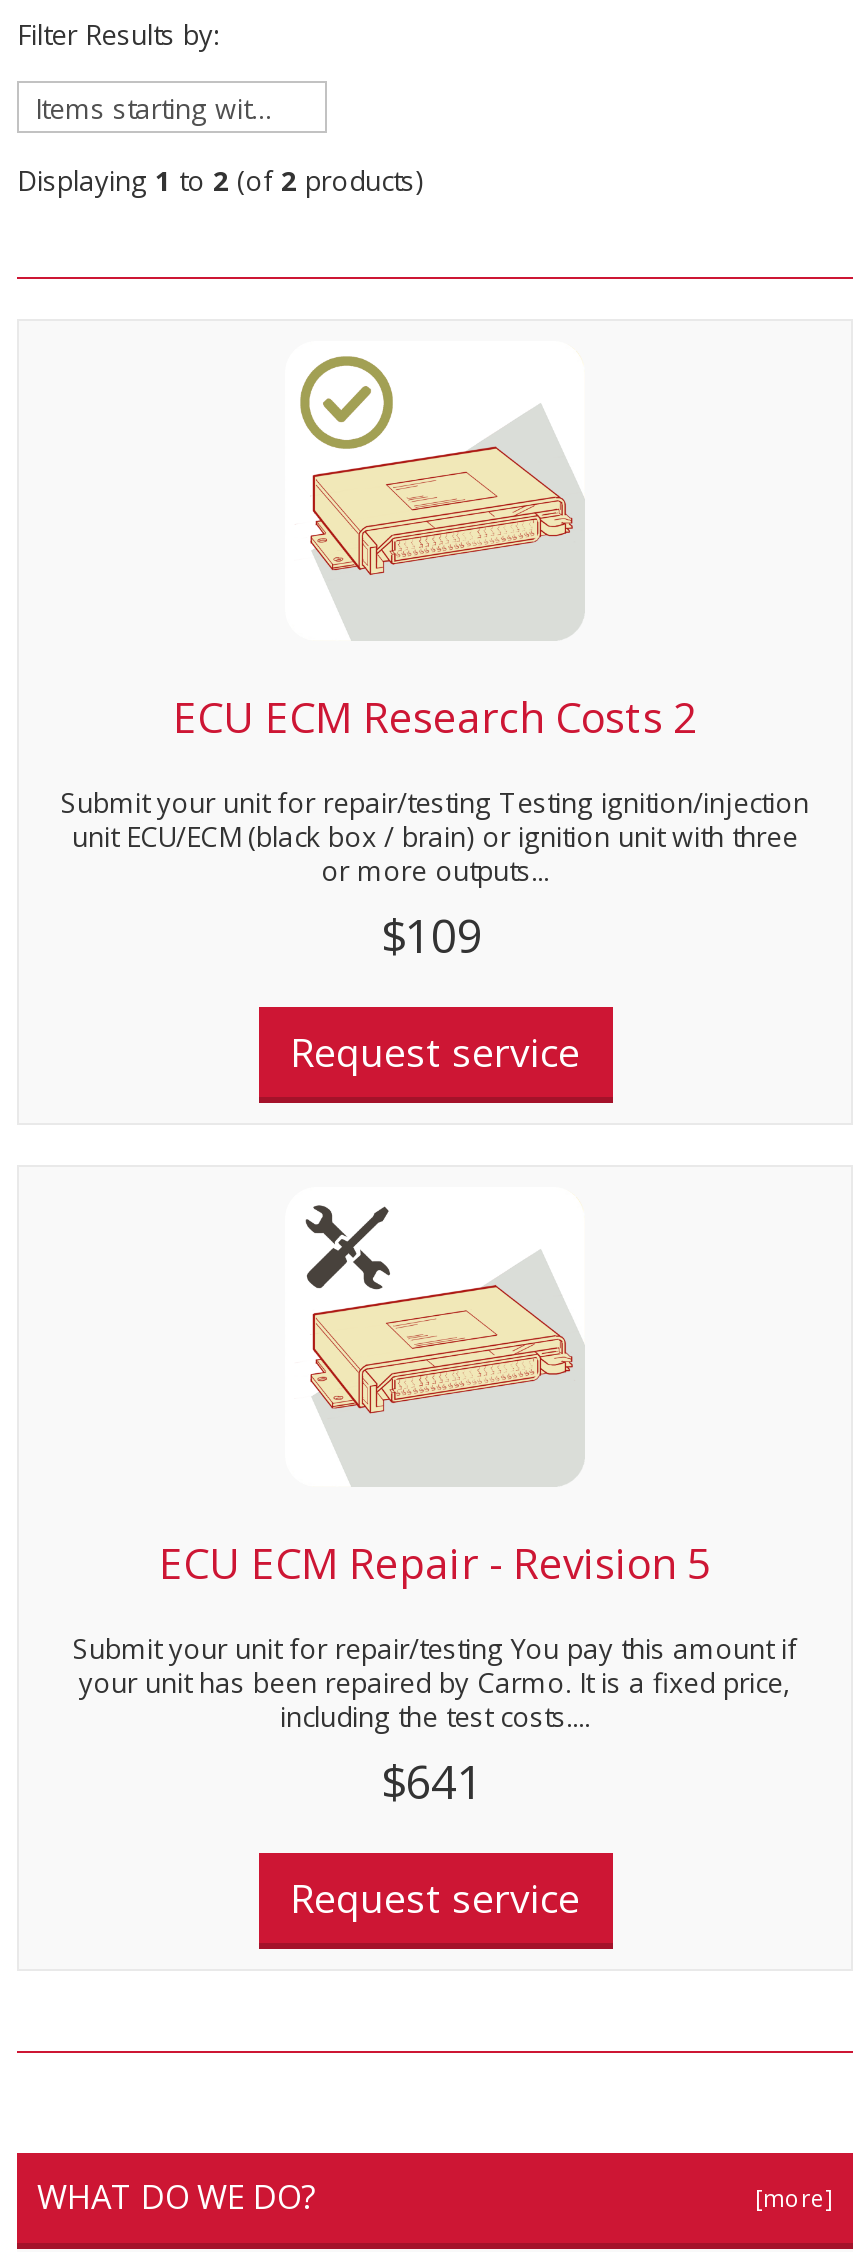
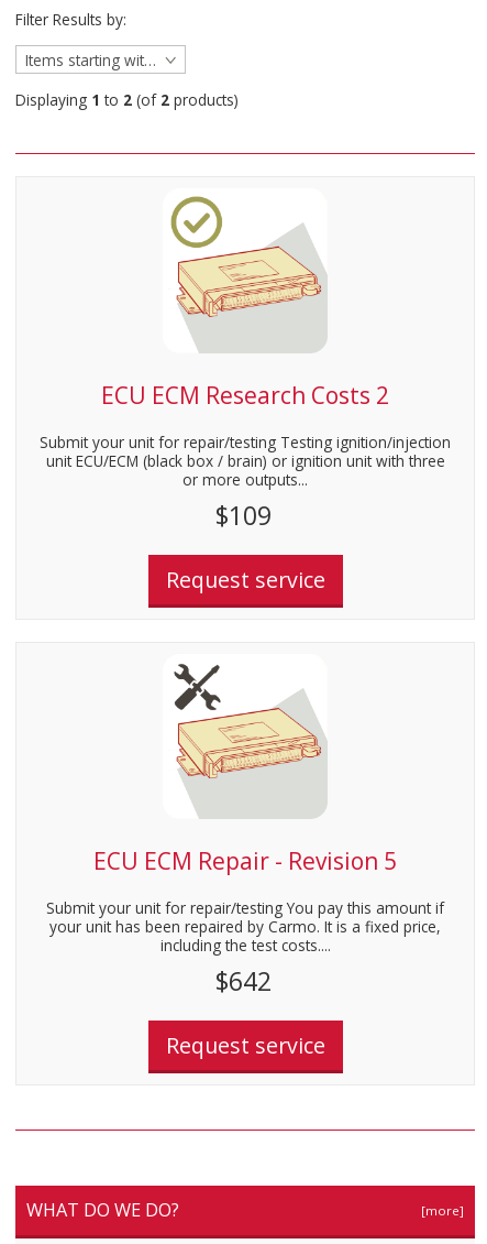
[381,1750,483,1812] $641 -> [215,964,272,998] $642

